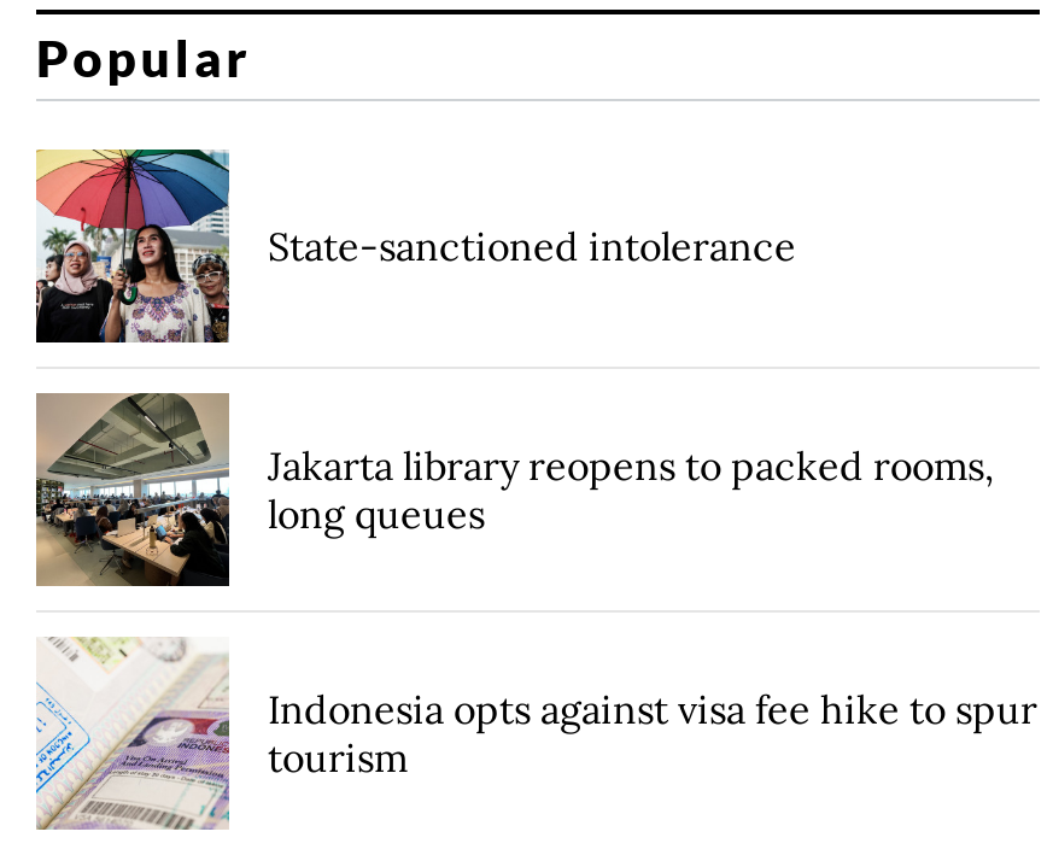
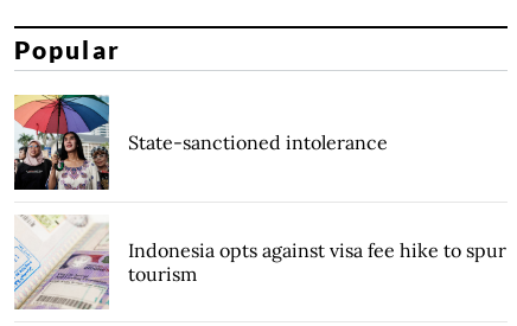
[34,391,994,588] [image] | Jakarta library reopens to packed rooms, | long queues -> none

